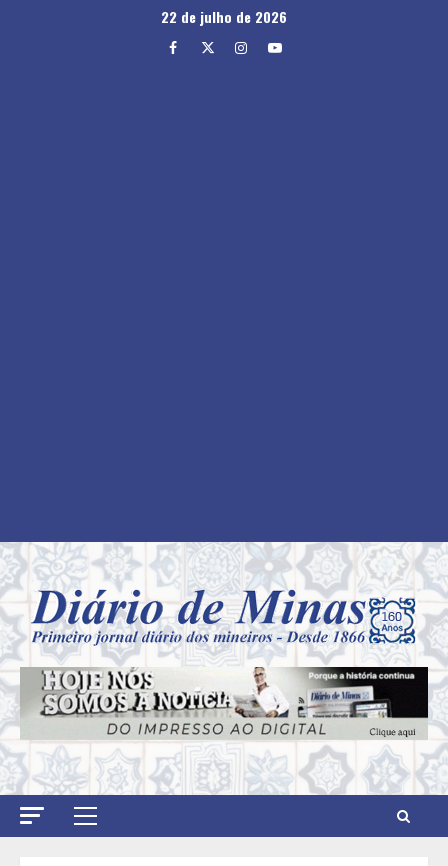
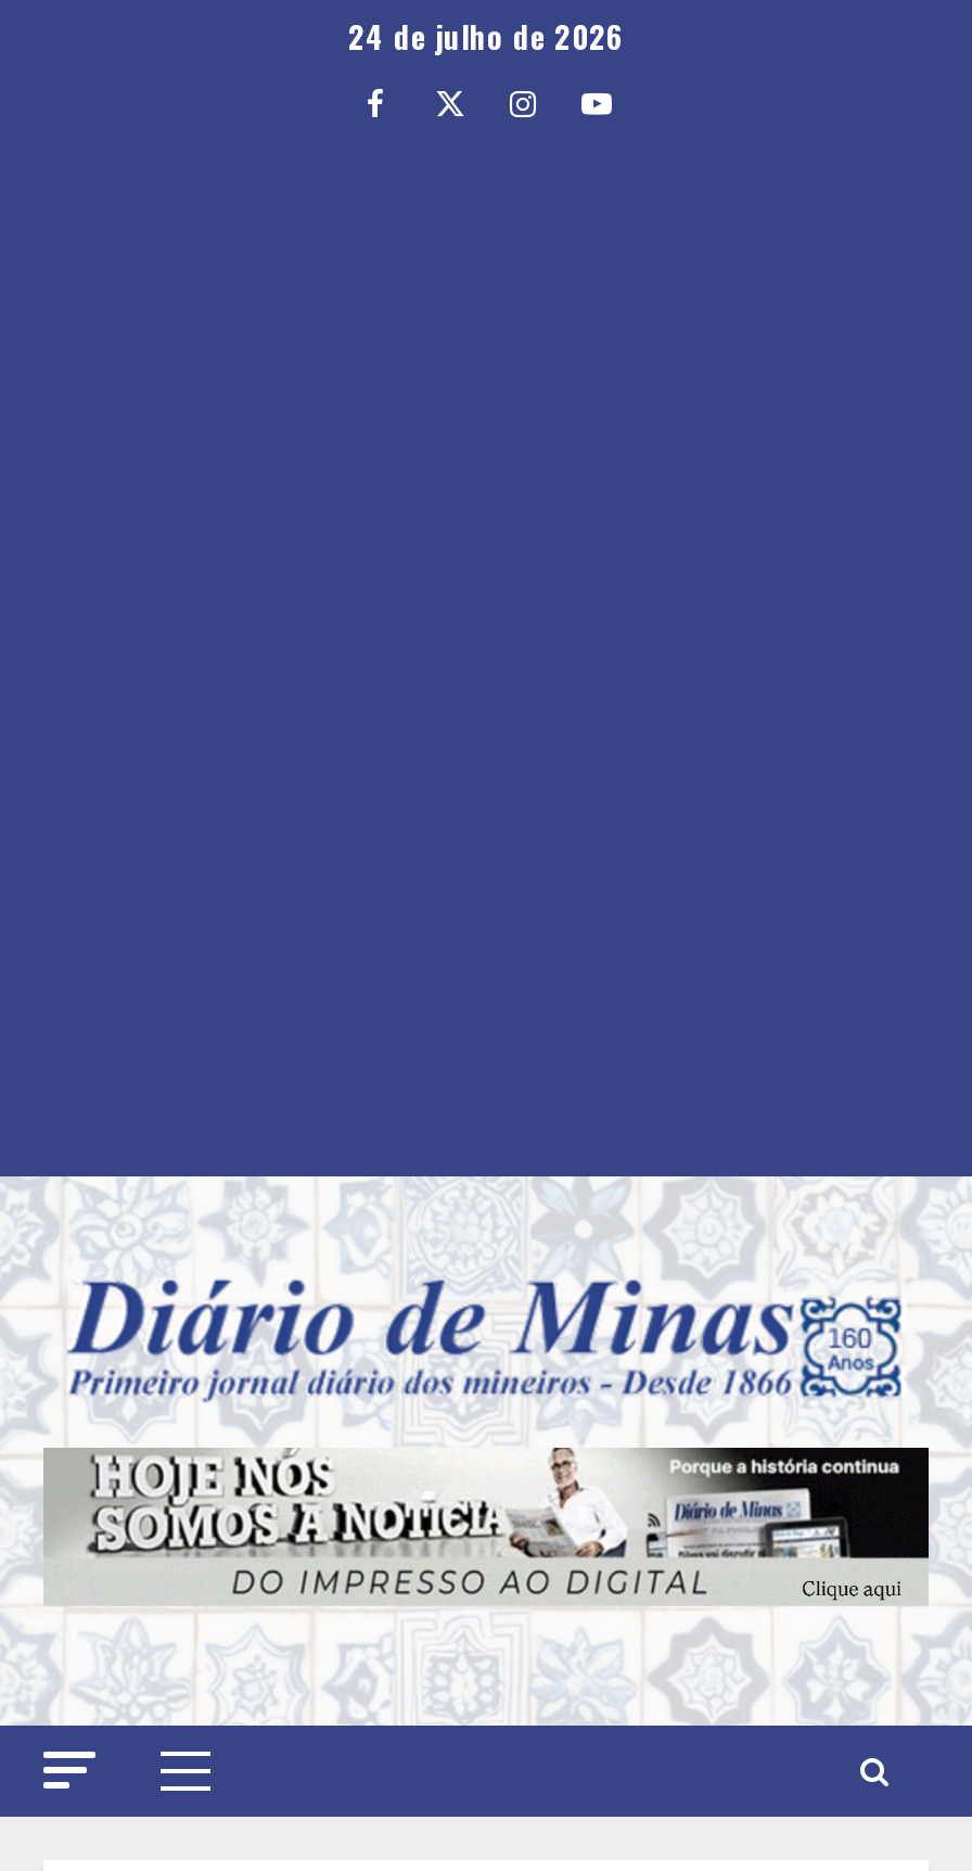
[161,6,287,27] 22 de julho de 2026 -> [348,13,624,59] 24 de julho de 2026

